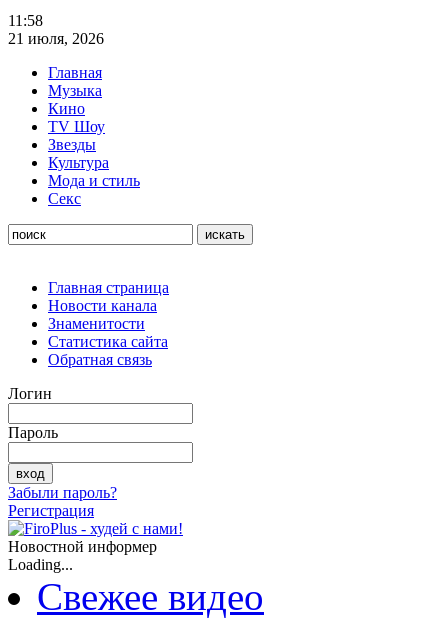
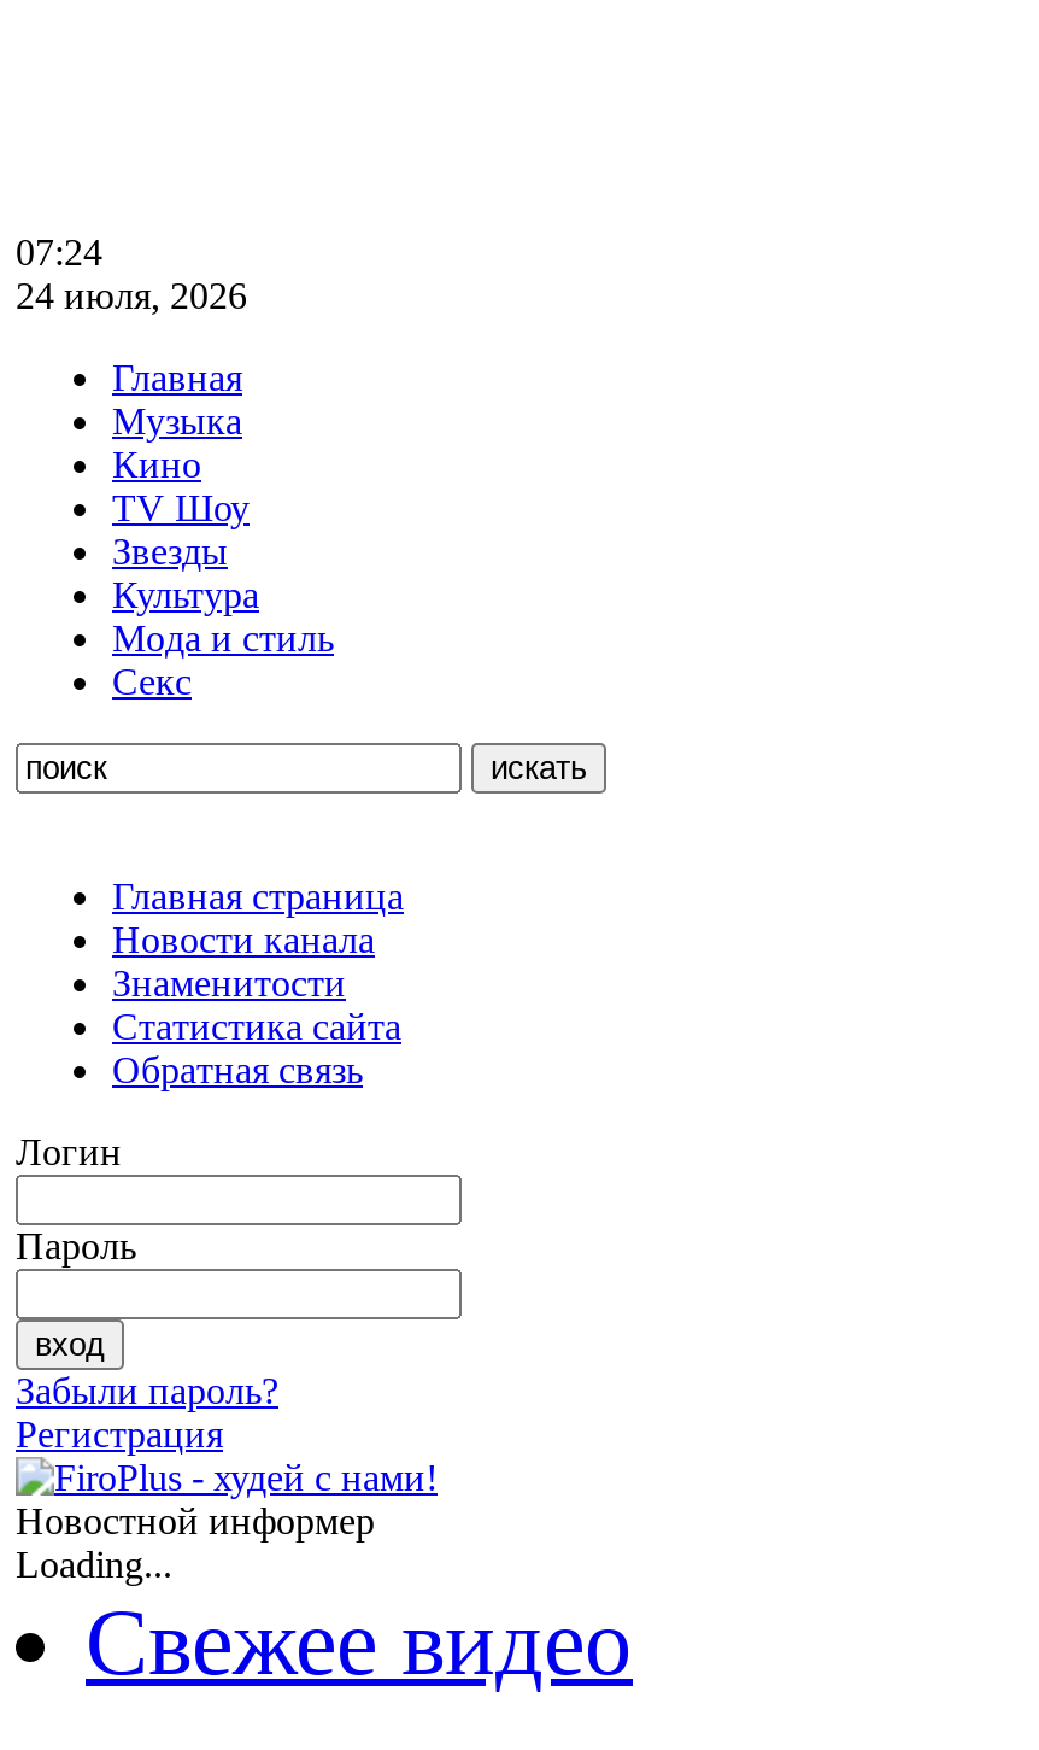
[8,12,43,29] 11:58 -> [16,232,102,273] 07:24
[8,30,104,47] 21 июля, 2026 -> [16,275,247,316] 24 июля, 2026

